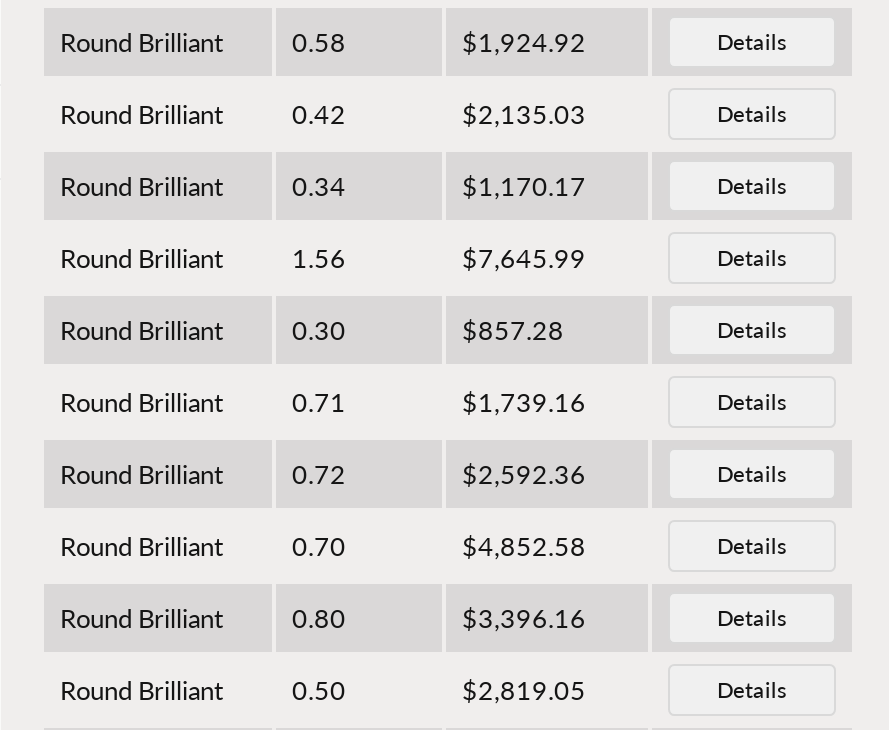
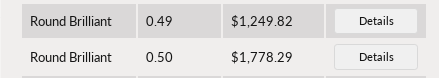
[60,23,787,637] 0.58 | $1,924.92 | Details | Round Brilliant | 0.42 | $2,135.03 | Details | Round Brilliant | 0.34 | $1,170.17 | Details | Round Brilliant | 1.56 | $7,645.99 | Details | Round Brilliant | 0.30 | $857.28 | Details | Round Brilliant | 0.71 | $1,739.16 | Details | Round Brilliant | 0.72 | $2,592.36 | Details | Round Brilliant | 0.70 | $4,852.58 | Details | Round Brilliant | 0.80 | $3,396.16 -> [146,11,293,30] 0.49 | $1,249.82
[462,671,586,709] $2,819.05 -> [231,47,293,66] $1,778.29

